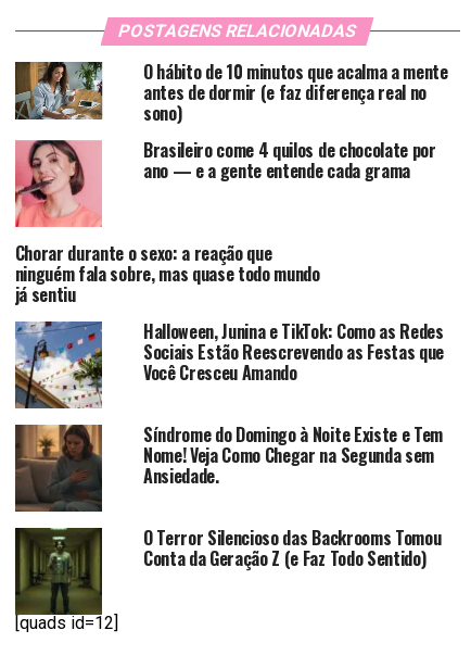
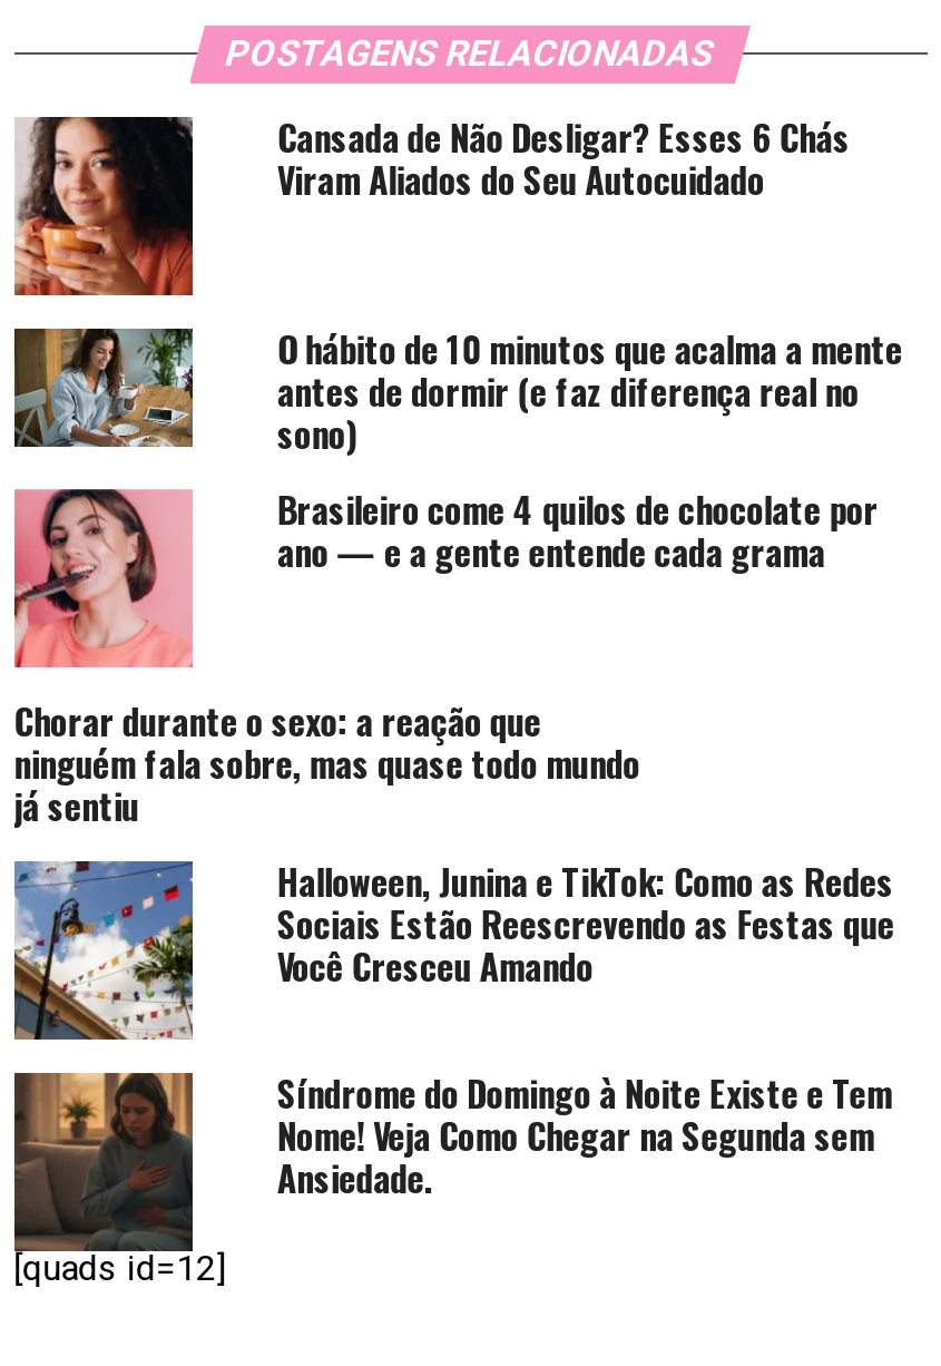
none -> [12,110,850,297] [image] | Cansada de Não Desligar? Esses 6 Chás | Viram Aliados do Seu Autocuidado
moved [13,58,448,488] -> [10,321,903,1204]: [image] | O hábito de 10 minutos que acalma a mente | antes de dormir (e faz diferença real no | ... | Nome! Veja Como Chegar na Segunda sem | Ansiedade.
[15,524,441,609] [image] | O Terror Silencioso das Backrooms Tomou | Conta da Geração Z (e Faz Todo Sentido) -> none

